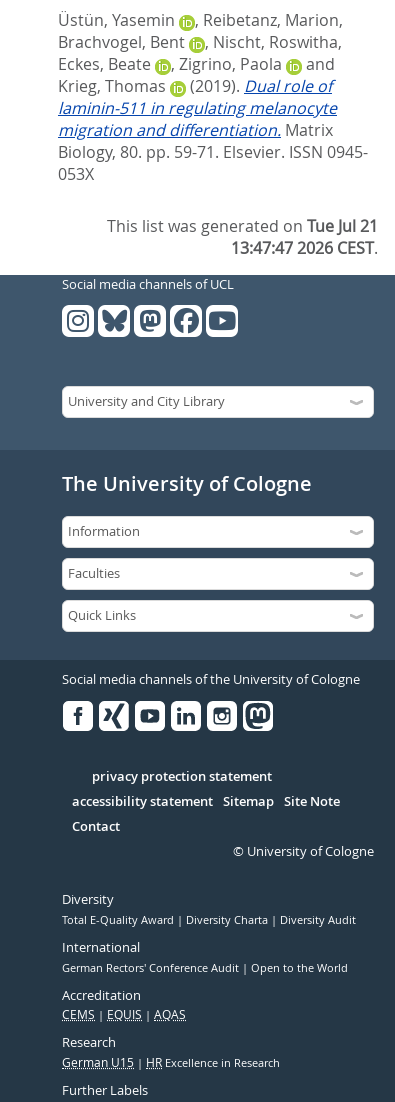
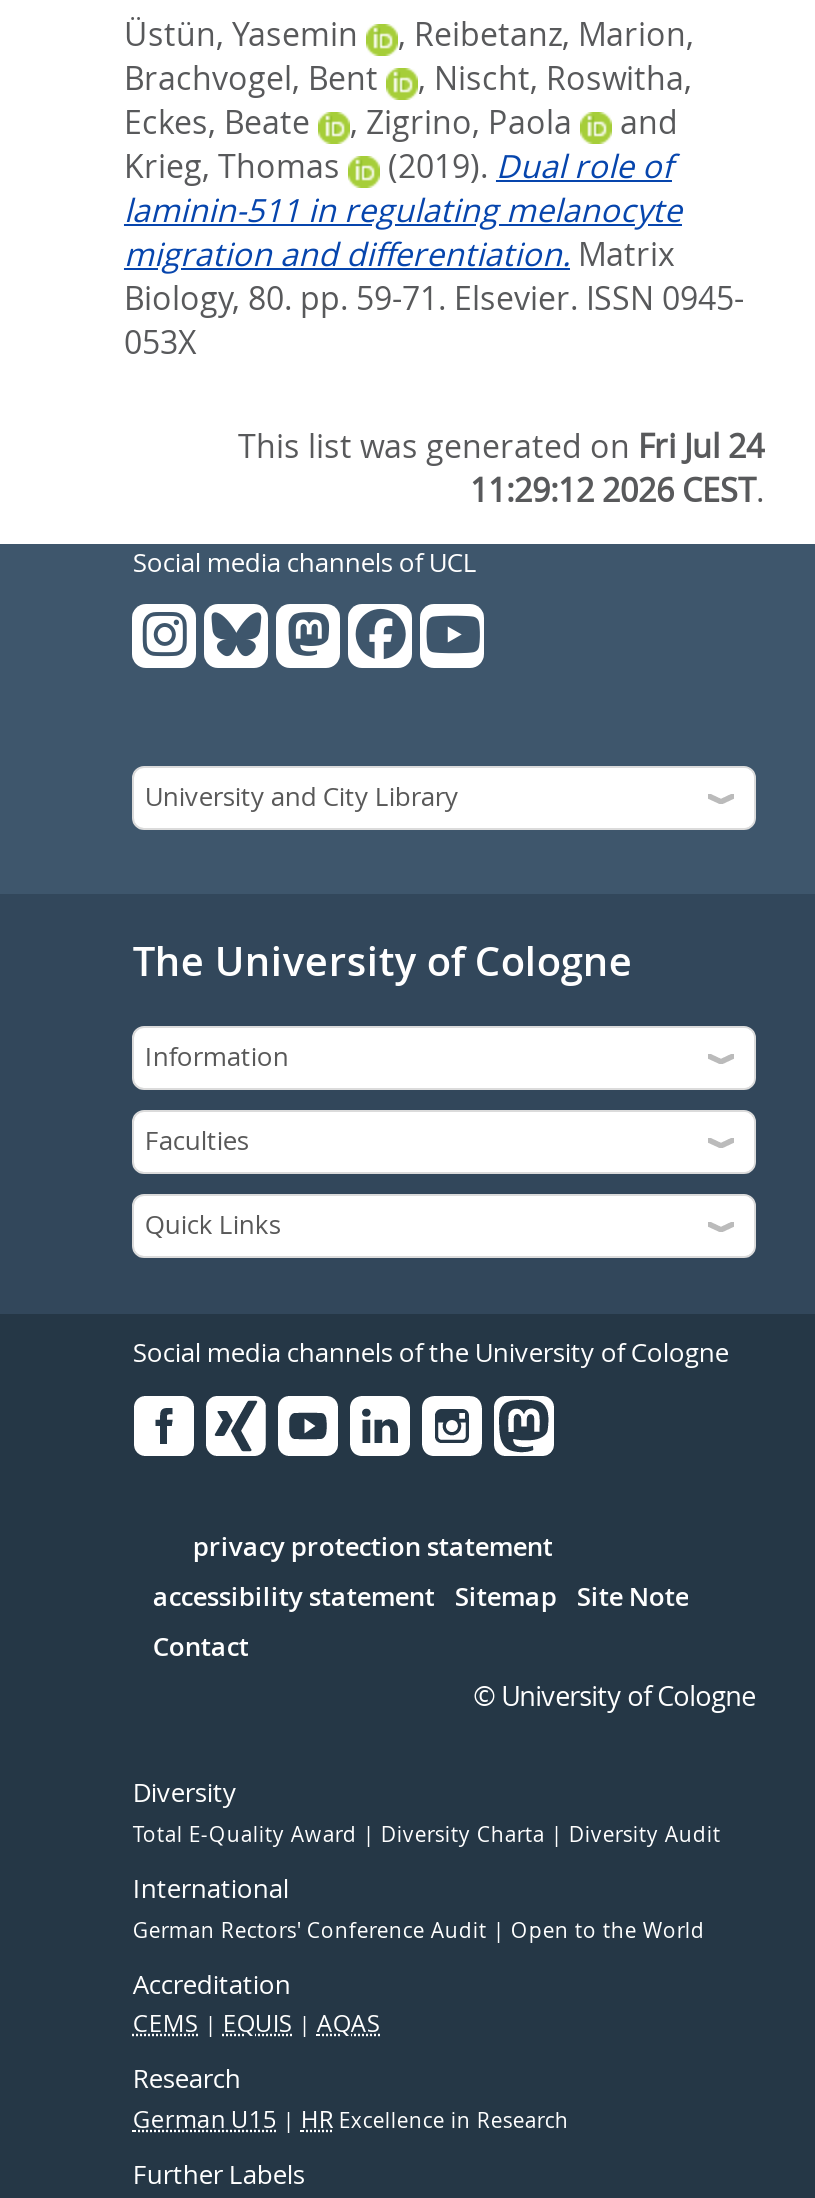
[107,215,378,237] This list was generated on Tue Jul 21 -> [238,424,764,468] This list was generated on Fri Jul 24
[231,237,378,259] 13:47:47 2026 CEST. -> [470,468,764,512] 11:29:12 2026 CEST.

